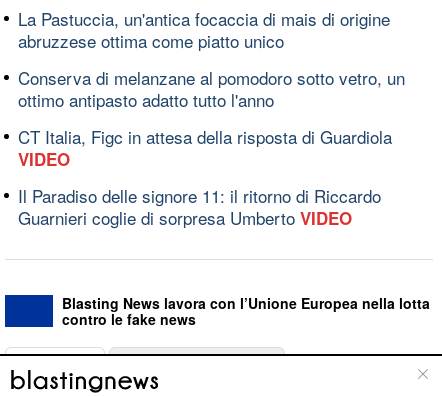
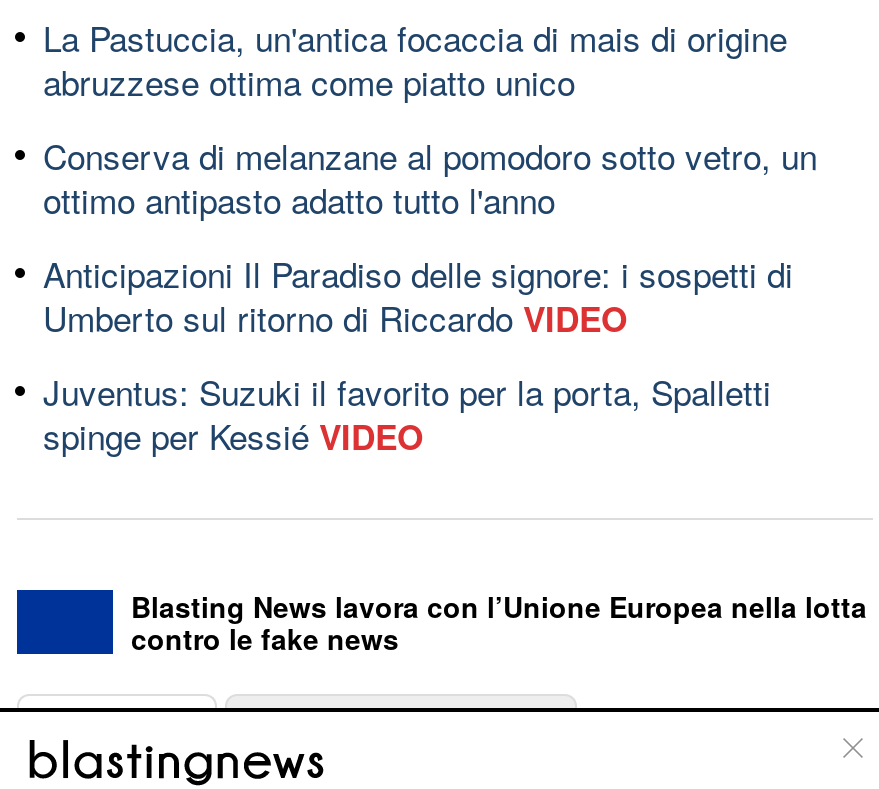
[18,123,392,170] CT Italia, Figc in attesa della risposta di Guardiola | VIDEO -> [43,247,793,341] Anticipazioni Il Paradiso delle signore: i sospetti di | Umberto sul ritorno di RiccardoVIDEO
[18,182,381,229] Il Paradiso delle signore 11: il ritorno di Riccardo | Guarnieri coglie di sorpresa Umberto VIDEO -> [43,365,771,459] Juventus: Suzuki il favorito per la porta, Spalletti | spinge per Kessié VIDEO

